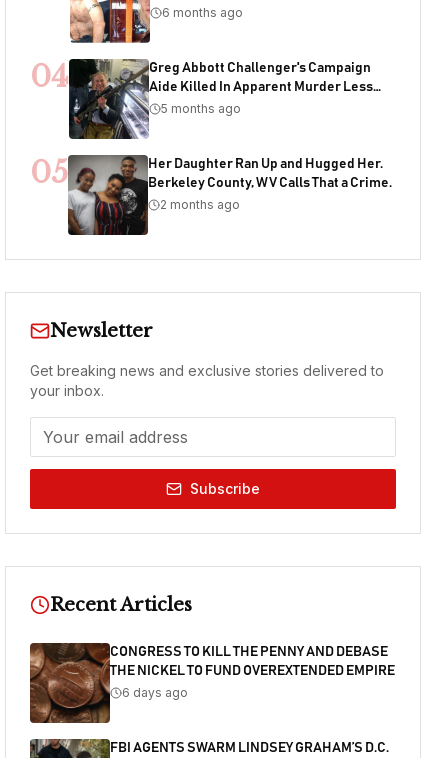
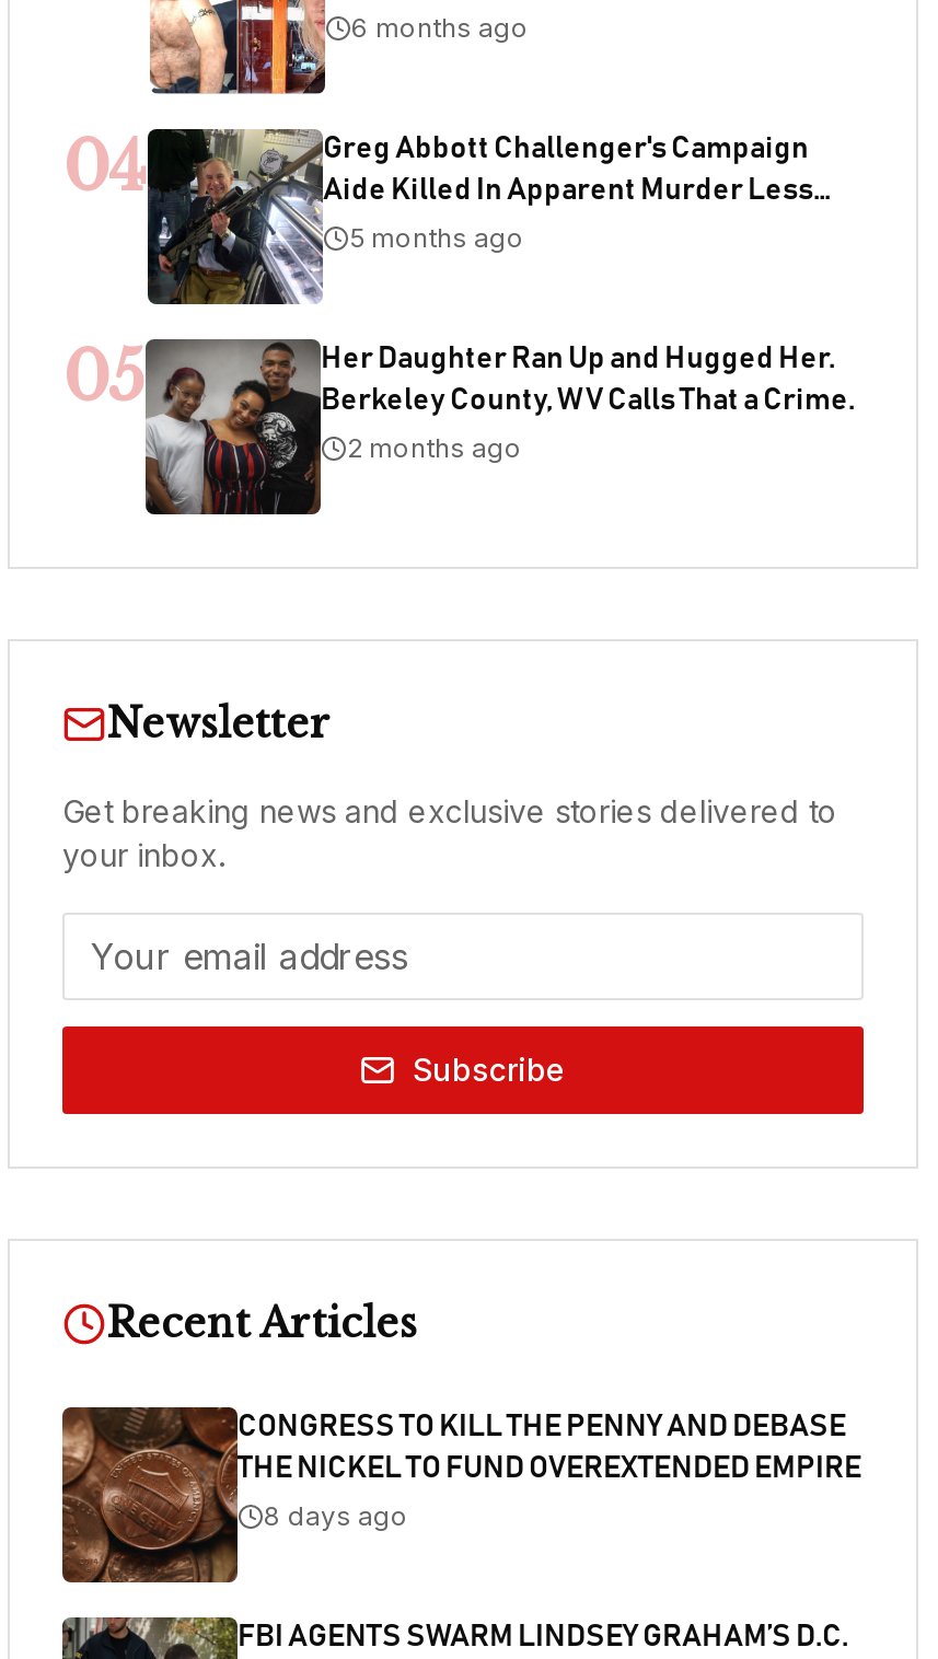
[122,685,188,700] 6 days ago -> [264,1499,408,1532] 8 days ago

